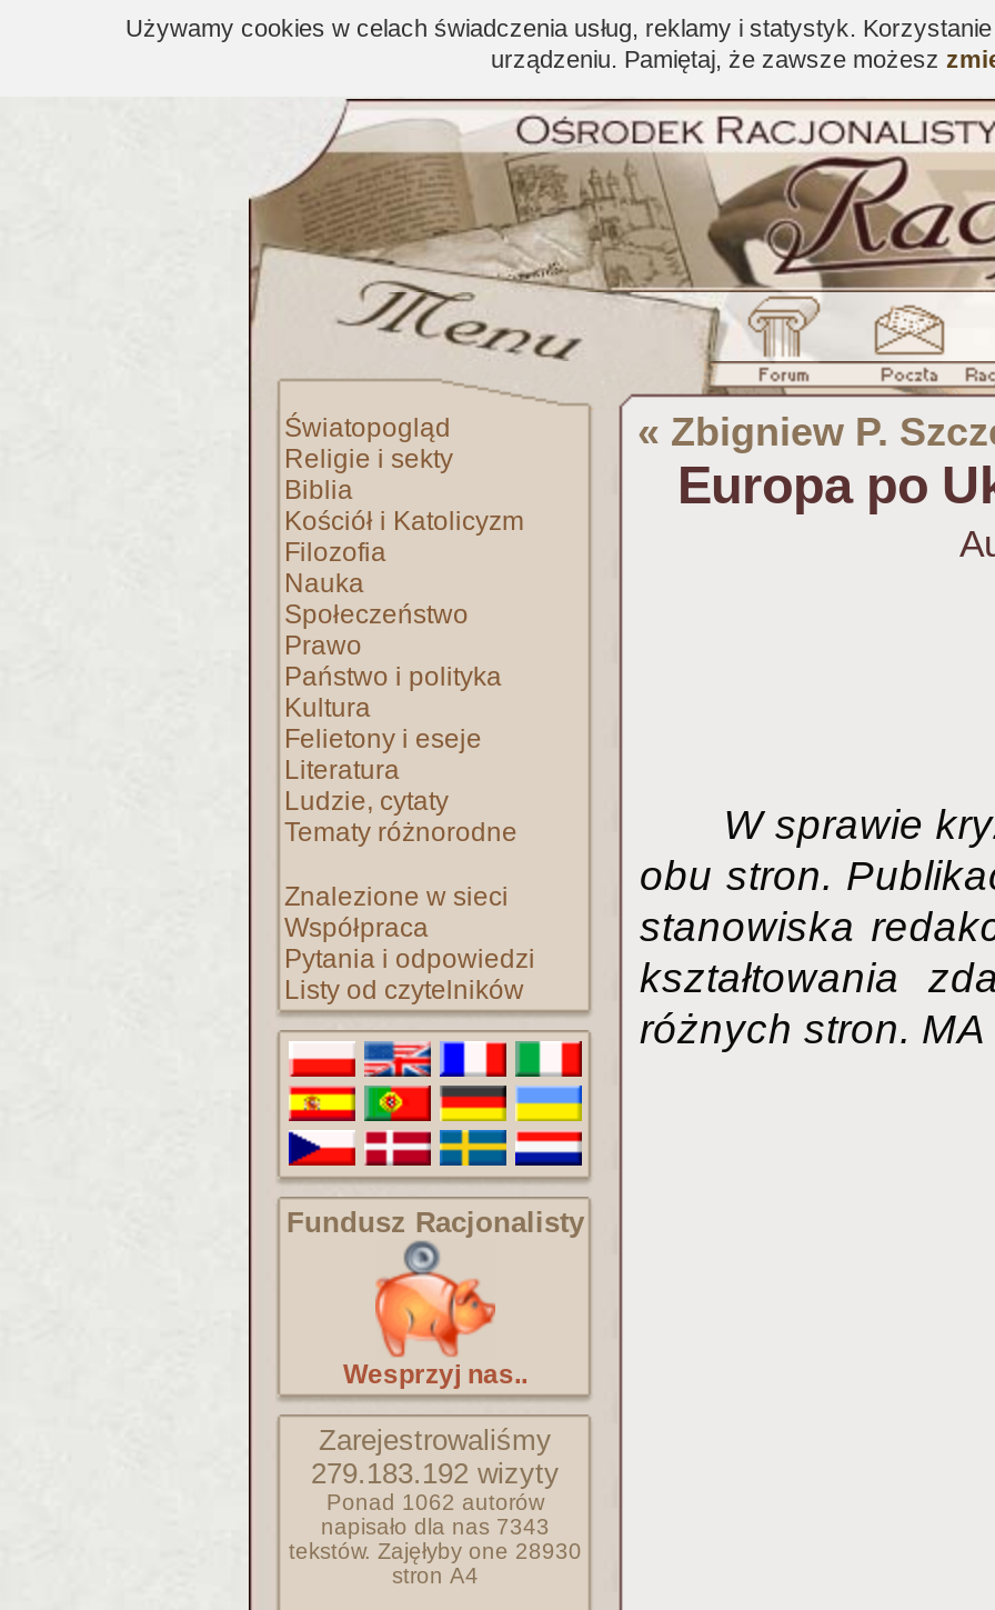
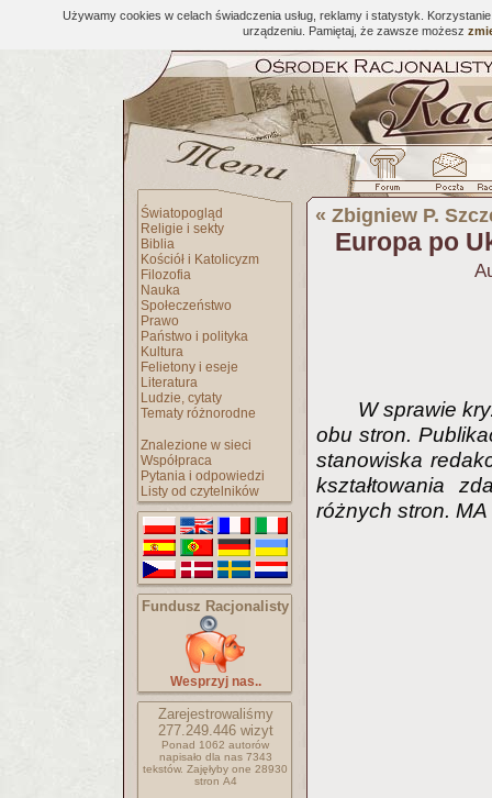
[311,1457,560,1490] 279.183.192 wizyty -> [158,722,273,739] 277.249.446 wizyt

